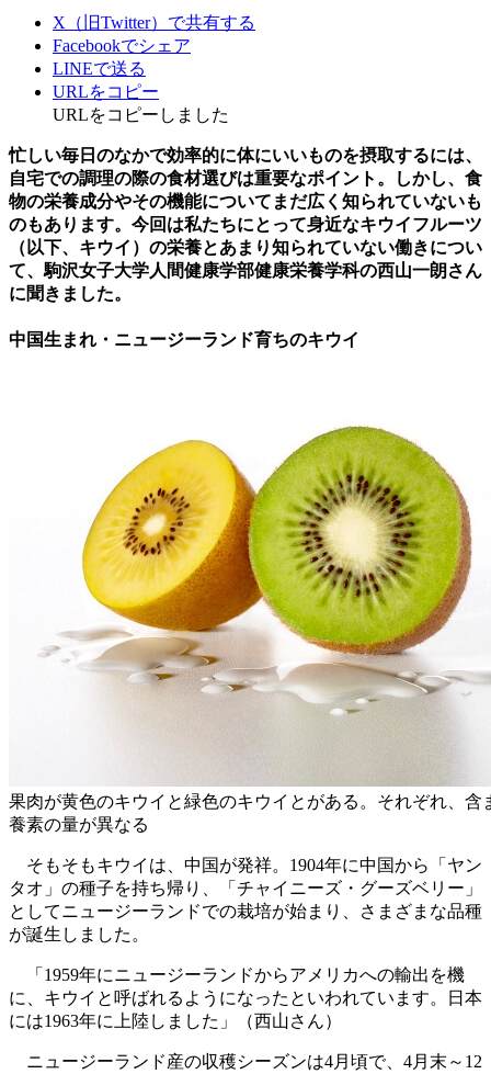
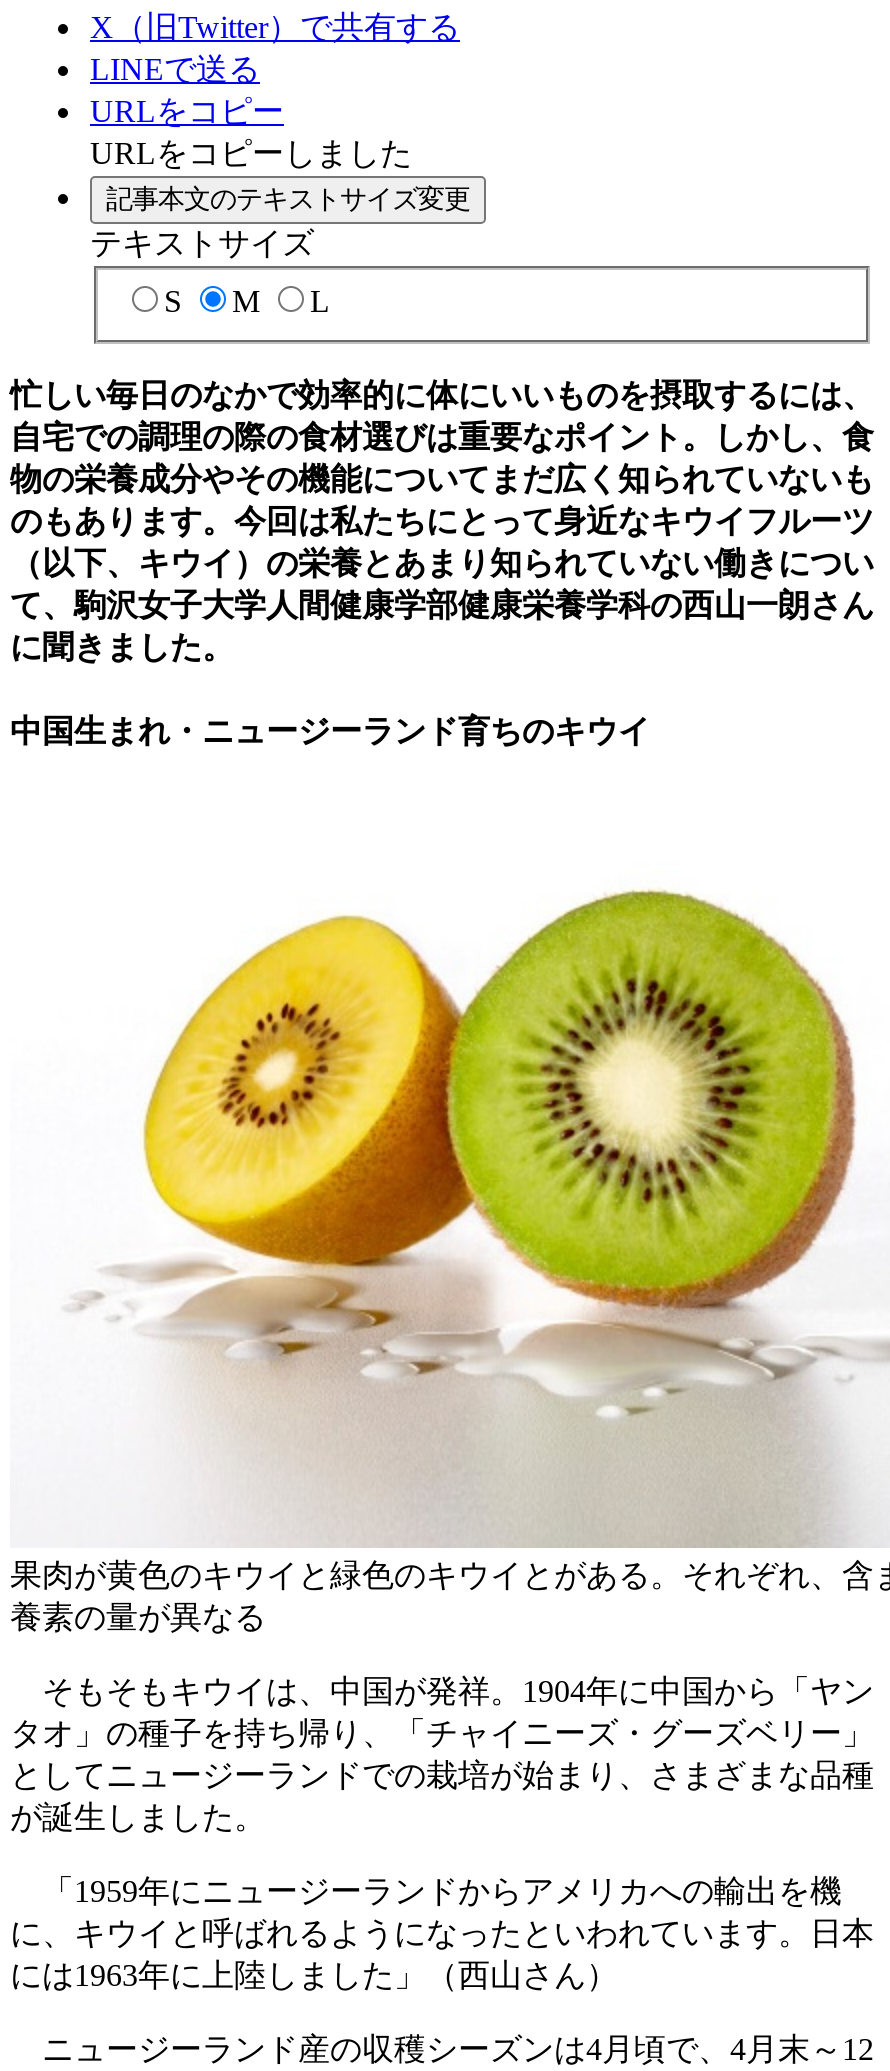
[53,36,191,54] Facebookでシェア -> none
moved [53,59,229,124] -> [90,51,412,169]: LINEで送る | URLをコピー | URLをコピーしました
none -> [90,183,470,318] 記事本文のテキストサイズ変更 | テキストサイズ | S | M | L

